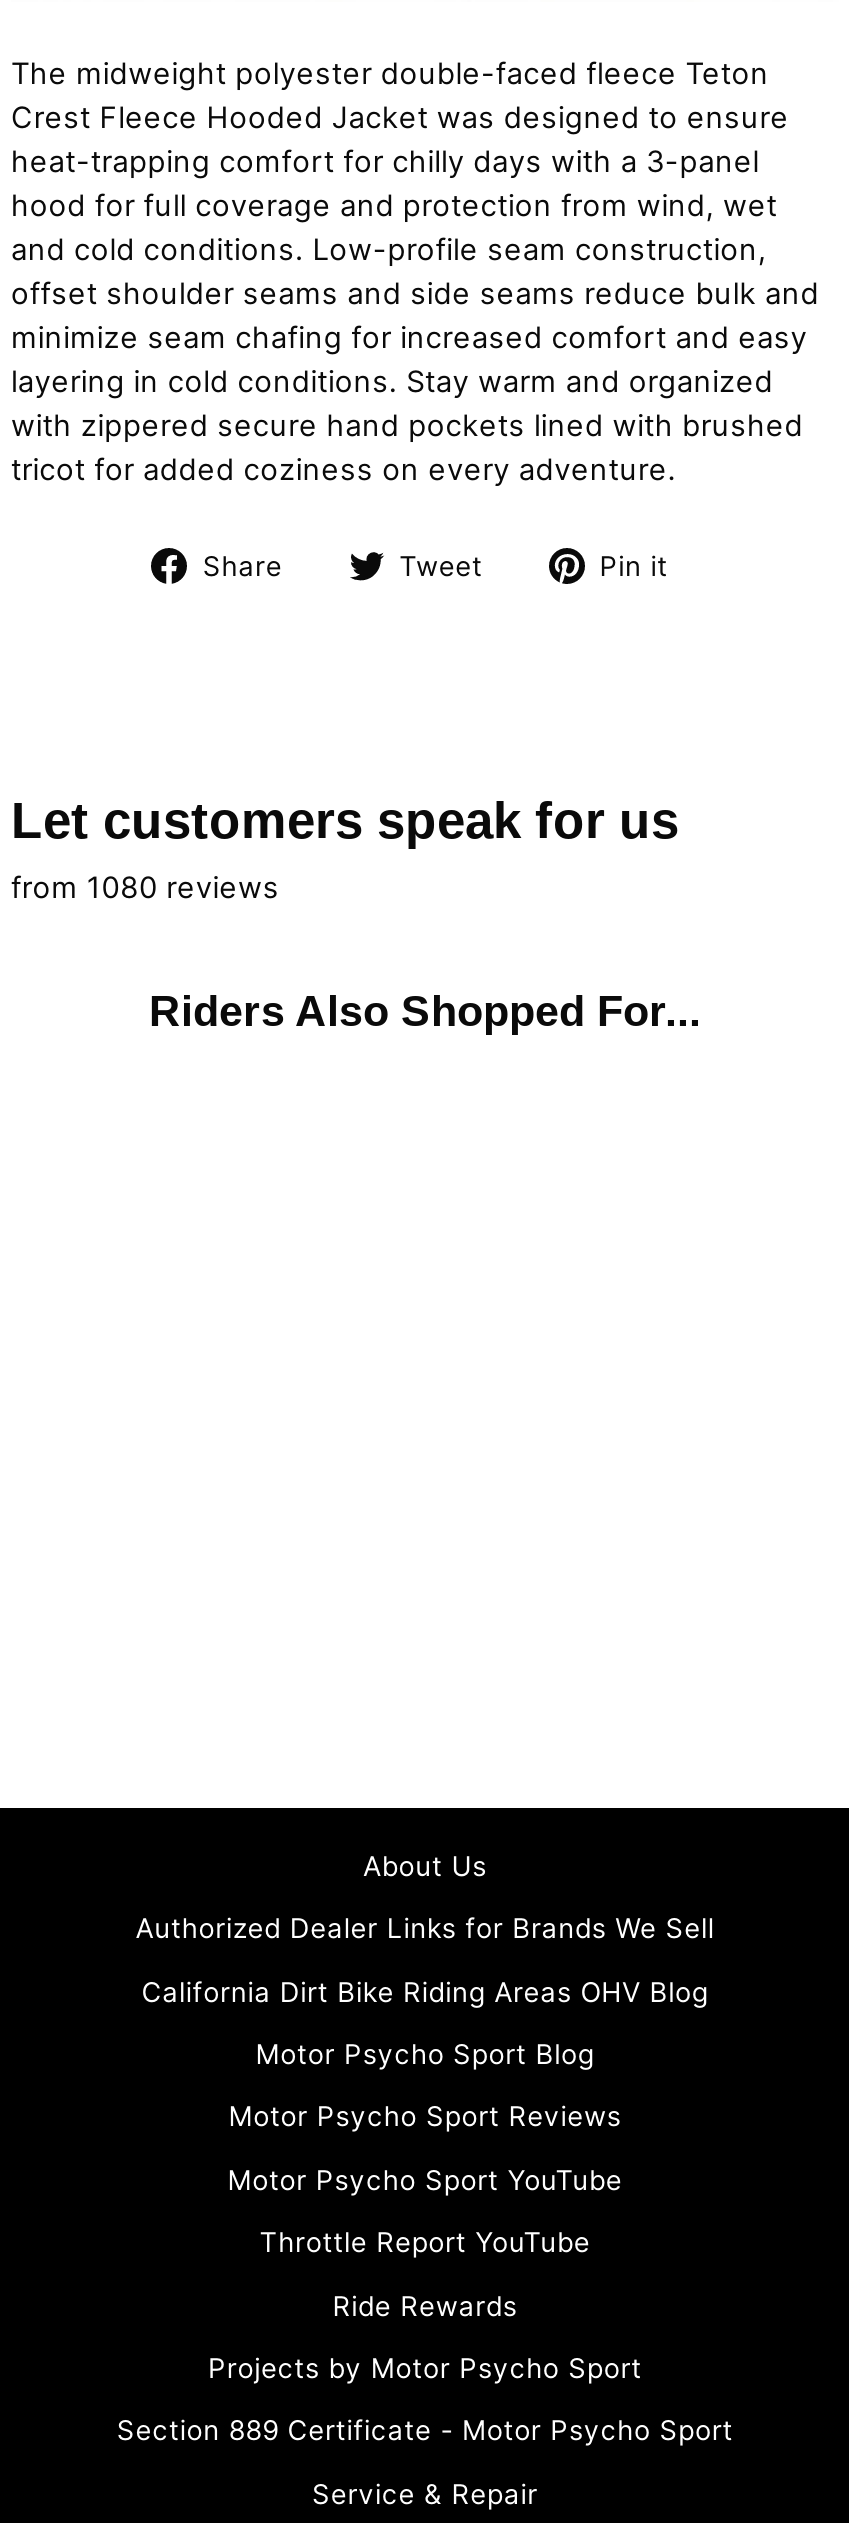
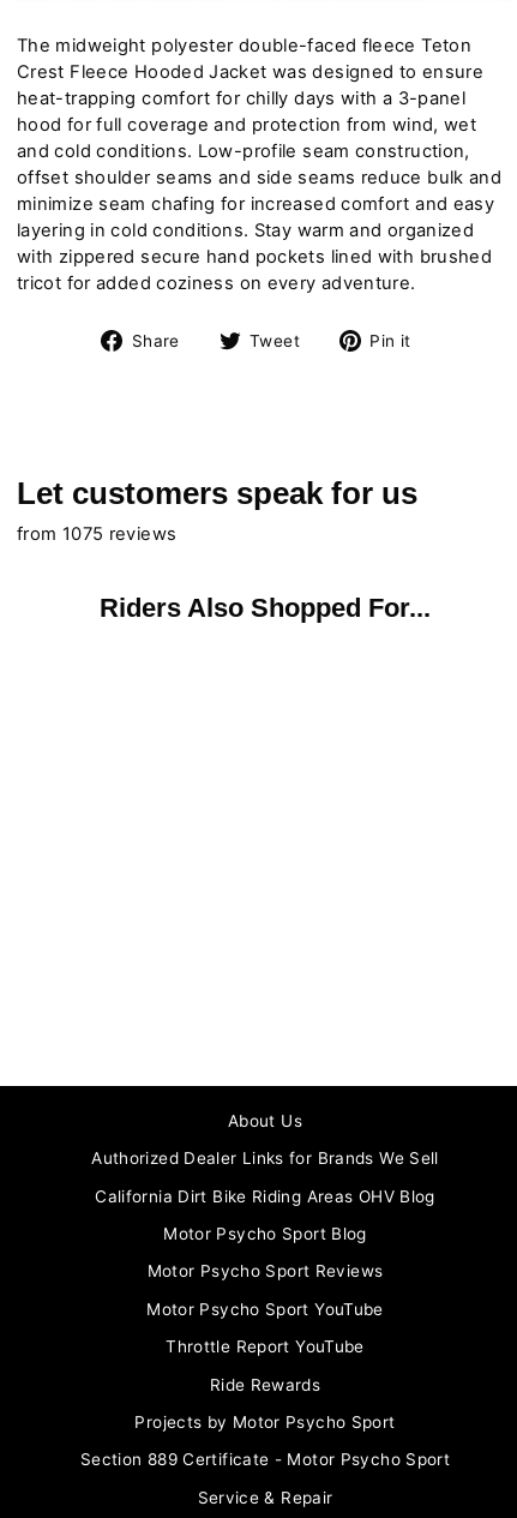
[11,870,280,906] from 1080 reviews -> [17,523,177,545] from 1075 reviews

